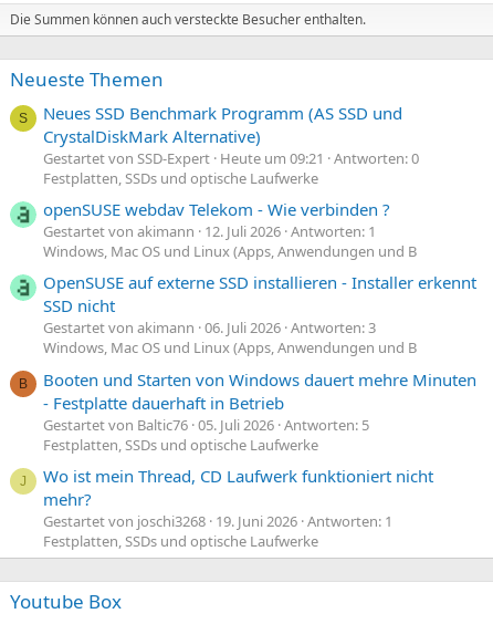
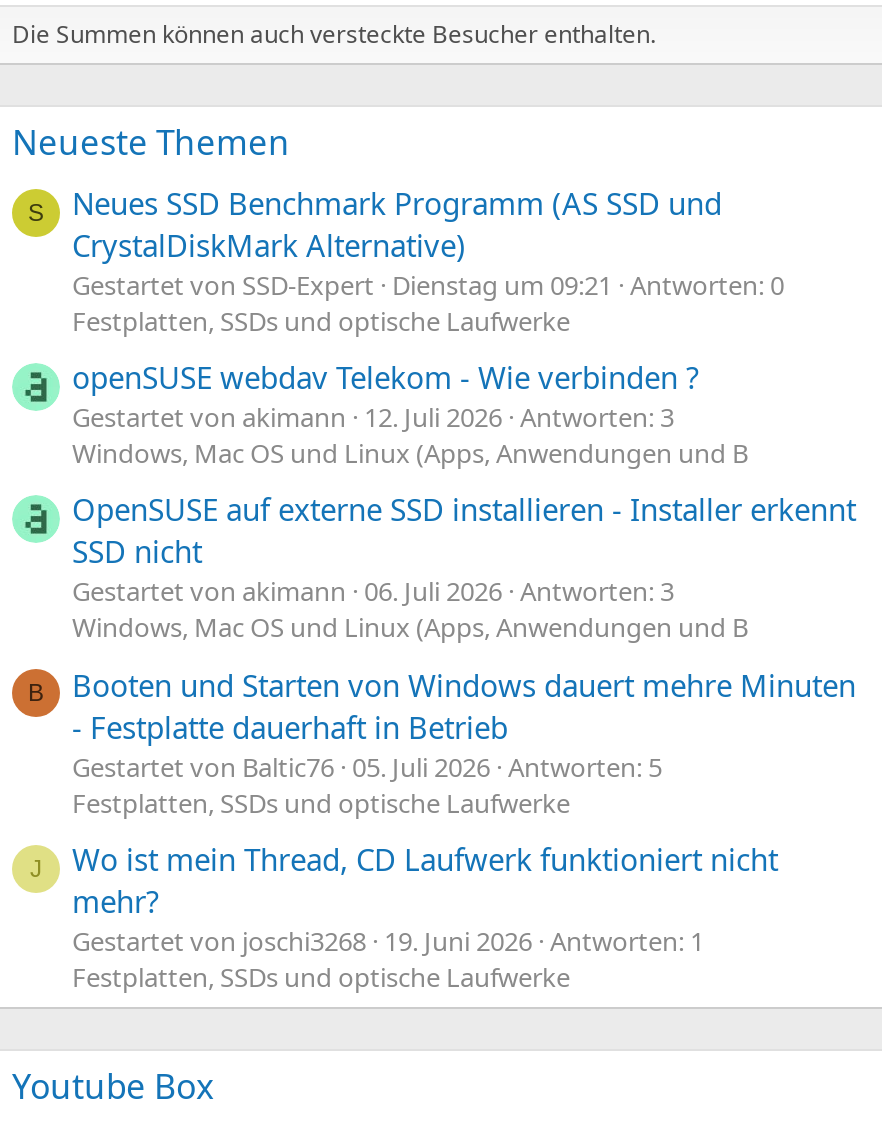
[43,148,419,168] Gestartet von SSD-Expert Heute um 09:21 Antworten: 0 -> [72,267,784,303] Gestartet von SSD-Expert Dienstag um 09:21 Antworten: 0
[43,221,376,241] Gestartet von akimann 12. Juli 2026 Antworten: 1 -> [72,399,674,435] Gestartet von akimann 12. Juli 2026 Antworten: 3

